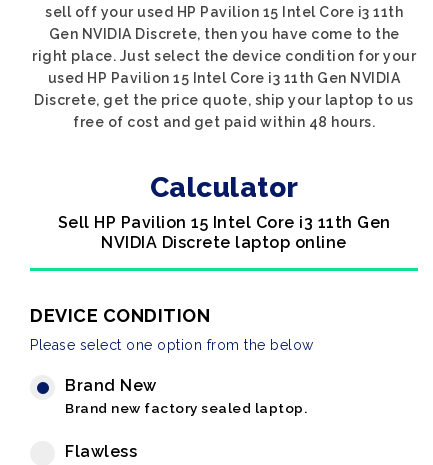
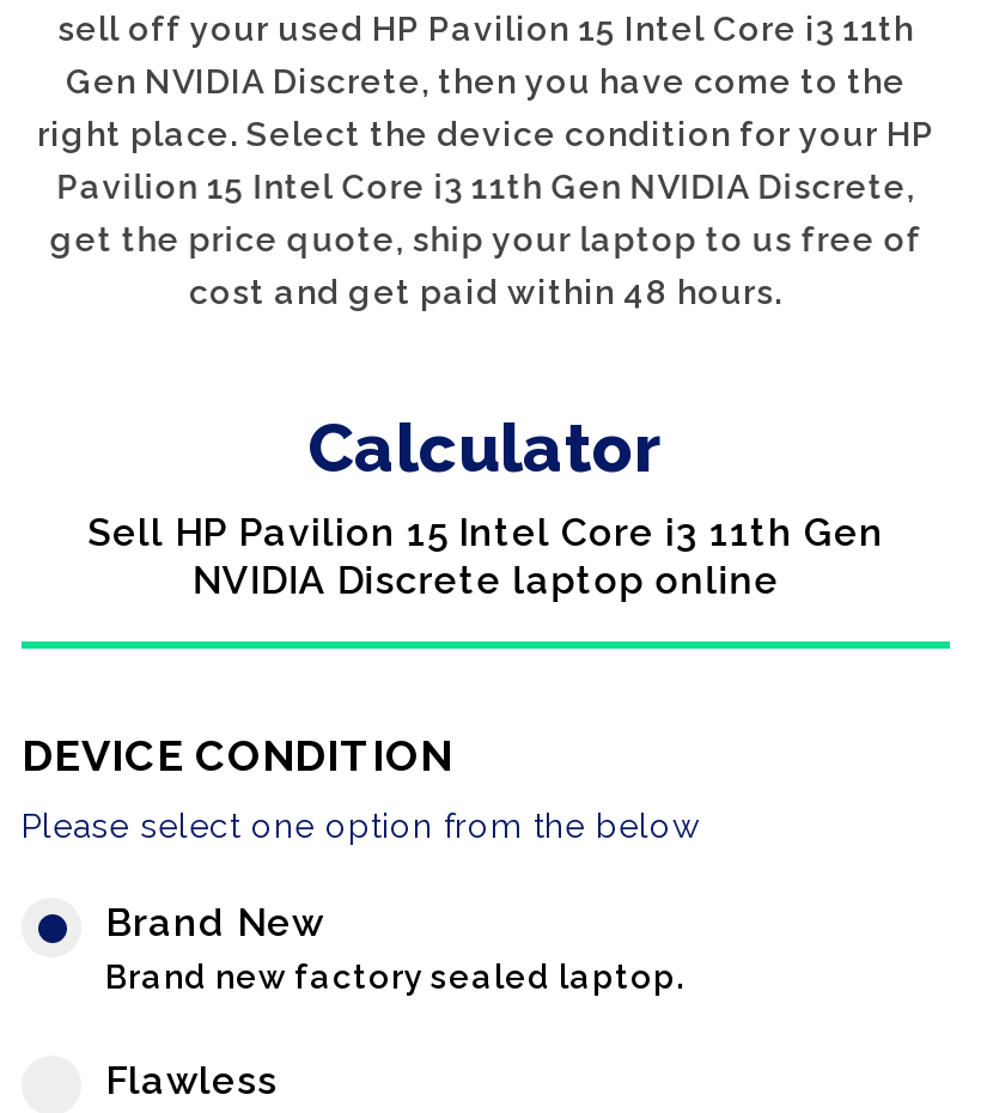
[32,48,416,130] right place. Just select the device condition for your | used HP Pavilion 15 Intel Core i3 11th Gen NVIDIA | Discrete, get the price quote, ship your laptop to us | free of cost and get paid within 48 hours. -> [37,115,934,311] right place. Select the device condition for your HP | Pavilion 15 Intel Core i3 11th Gen NVIDIA Discrete, | get the price quote, ship your laptop to us free of | cost and get paid within 48 hours.

